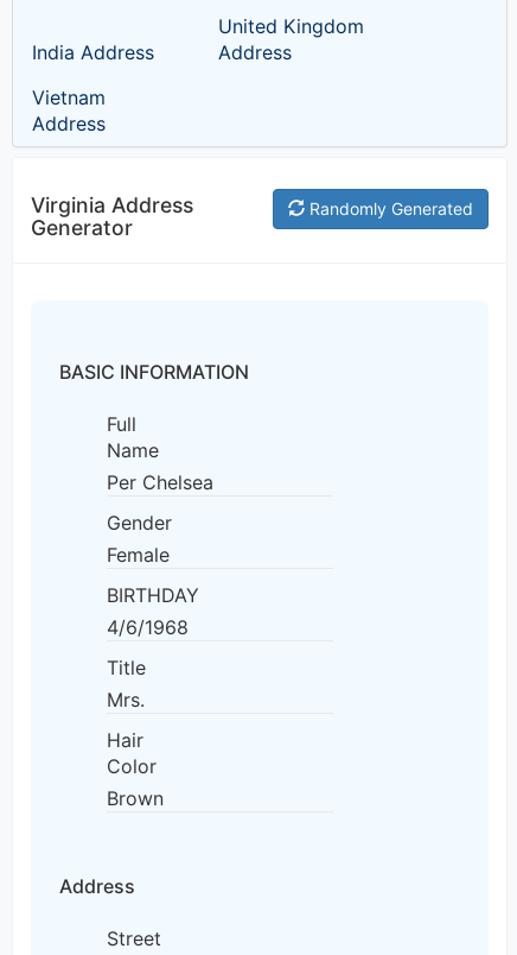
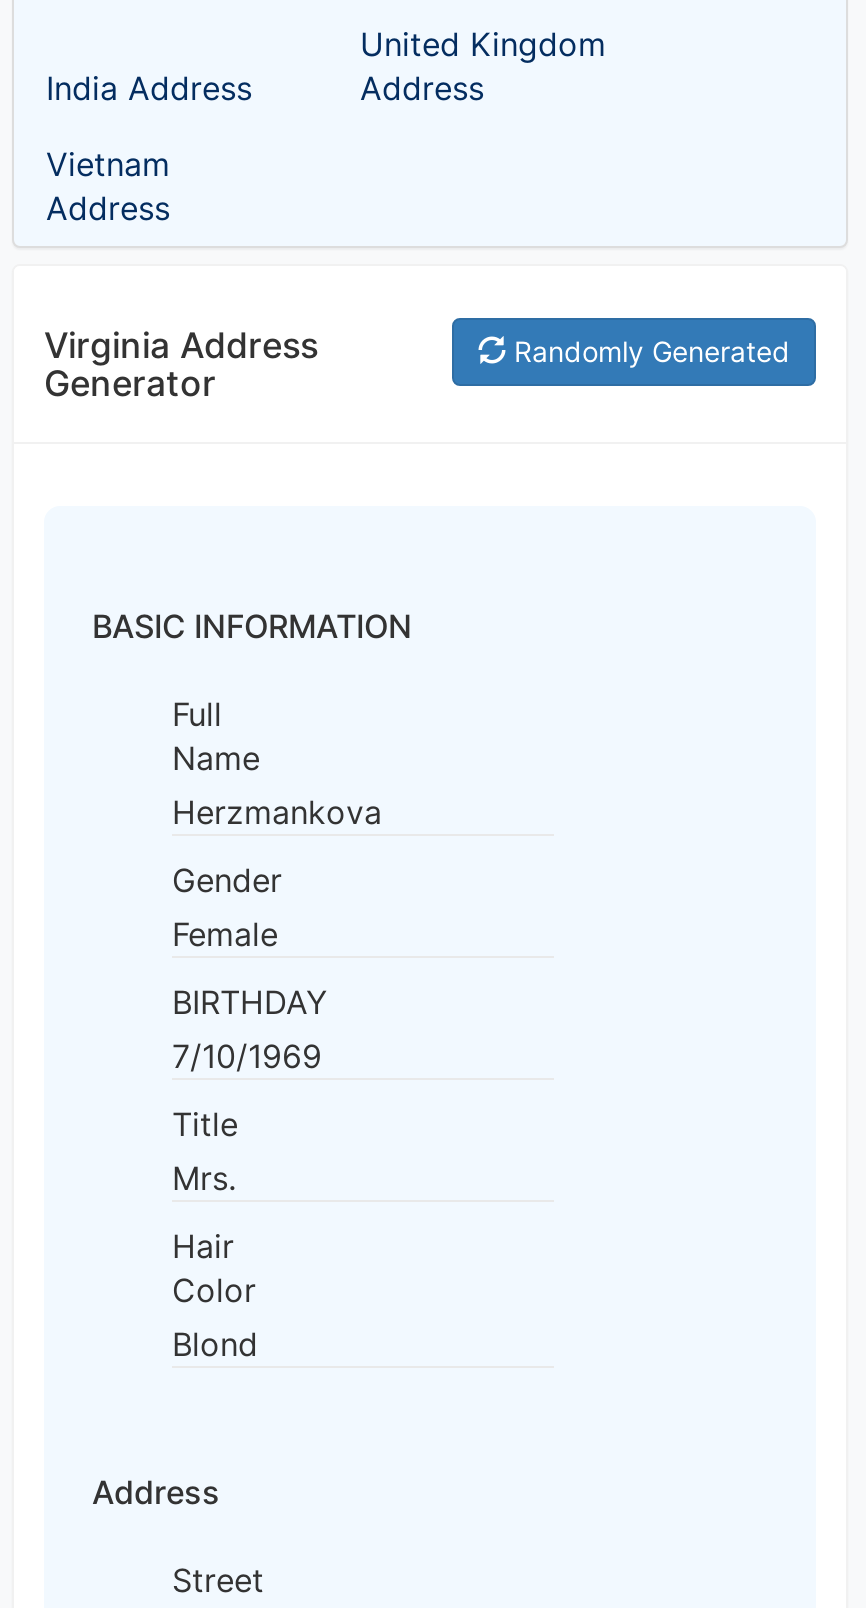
[107,470,213,494] Per Chelsea -> [172,791,382,831] Herzmankova
[107,615,189,639] 4/6/1968 -> [172,1036,322,1076] 7/10/1969
[107,787,164,810] Brown -> [172,1325,258,1365] Blond

